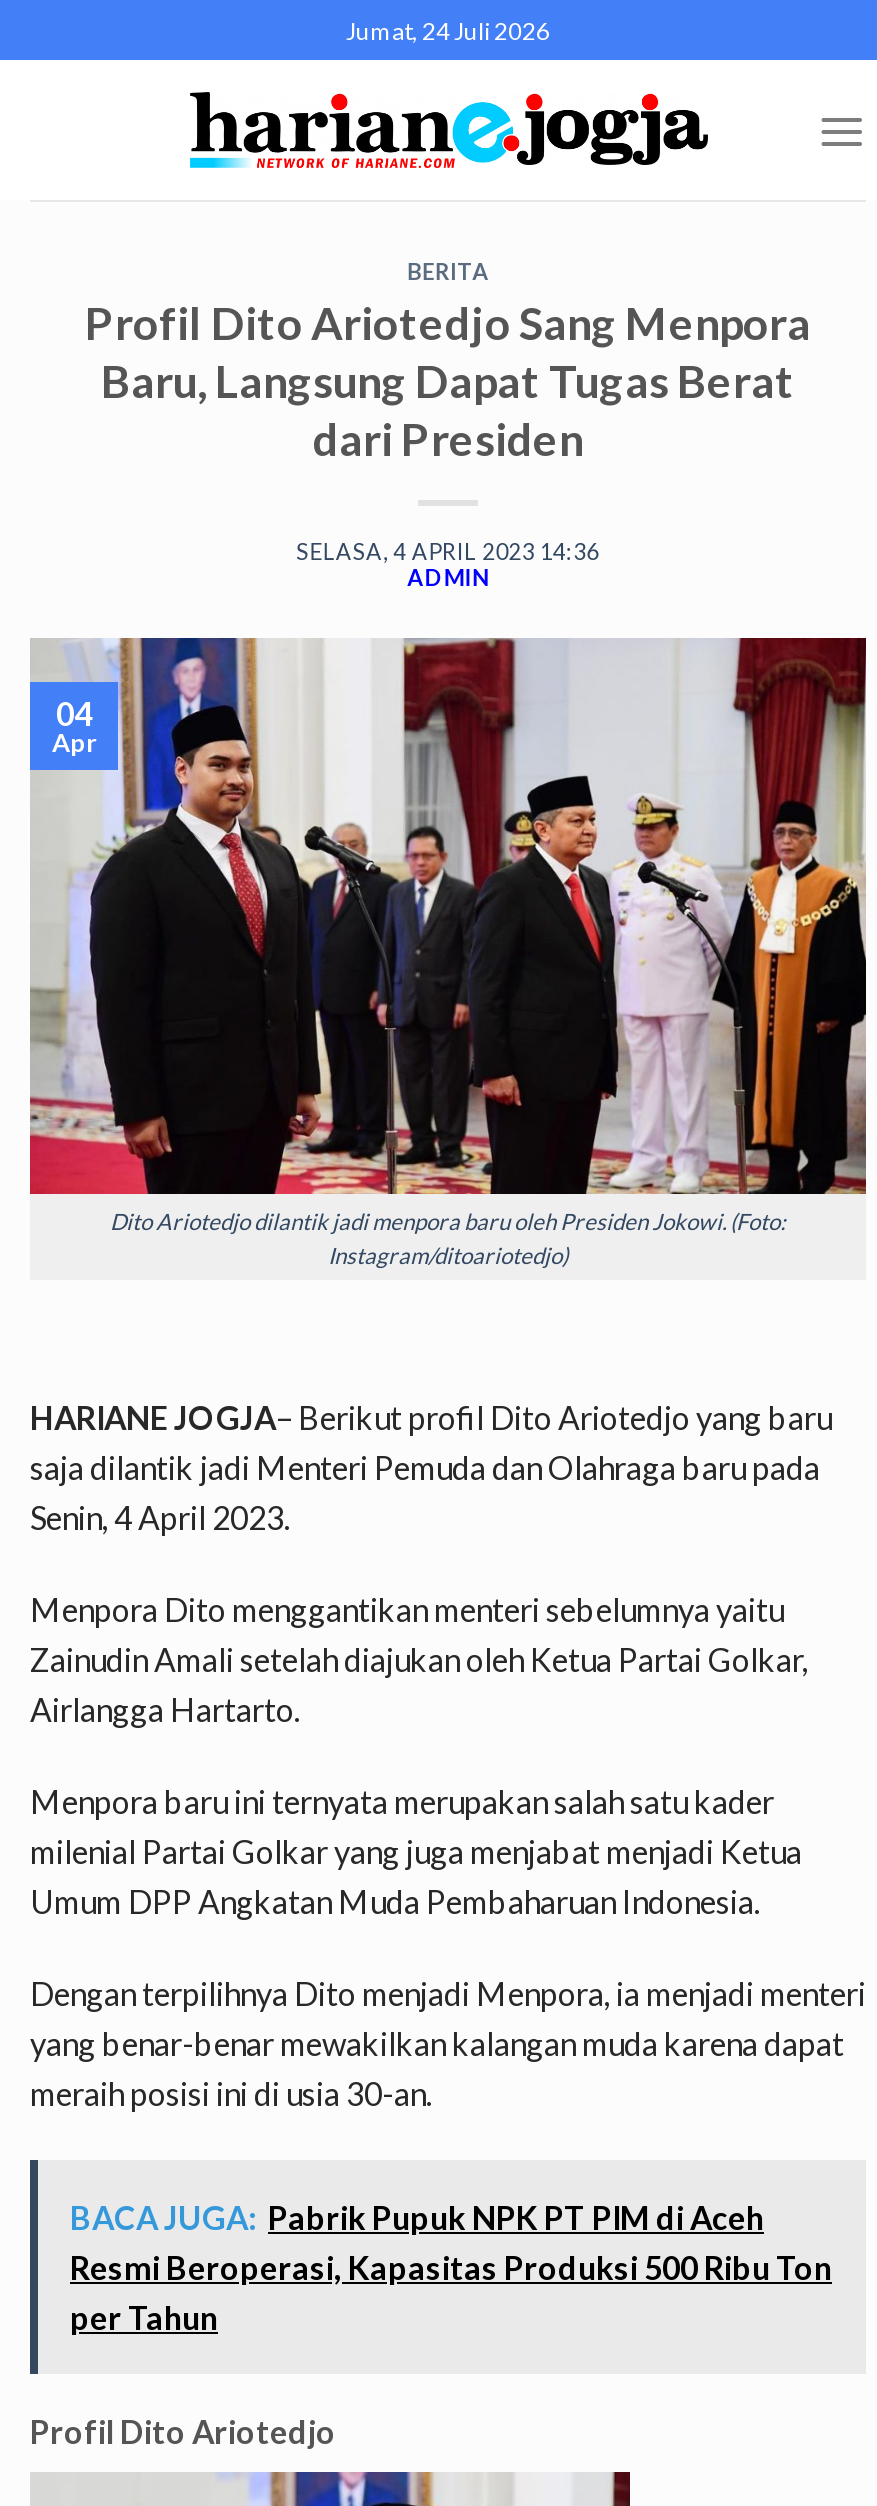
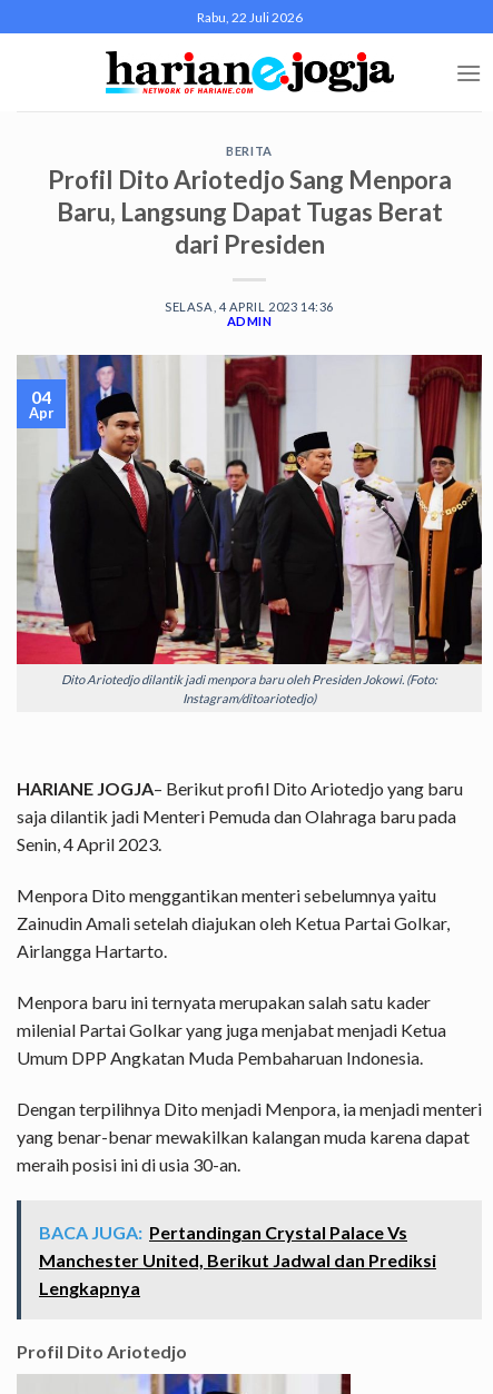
[346,15,550,45] Jumat, 24 Juli 2026 -> [196,8,302,25] Rabu, 22 Juli 2026
[70,2197,832,2335] BACA JUGA: Pabrik Pupuk NPK PT PIM di Aceh | Resmi Beroperasi, Kapasitas Produksi 500 Ribu Ton | per Tahun -> [39,1222,436,1299] BACA JUGA: Pertandingan Crystal Palace Vs | Manchester United, Berikut Jadwal dan Prediksi | Lengkapnya

